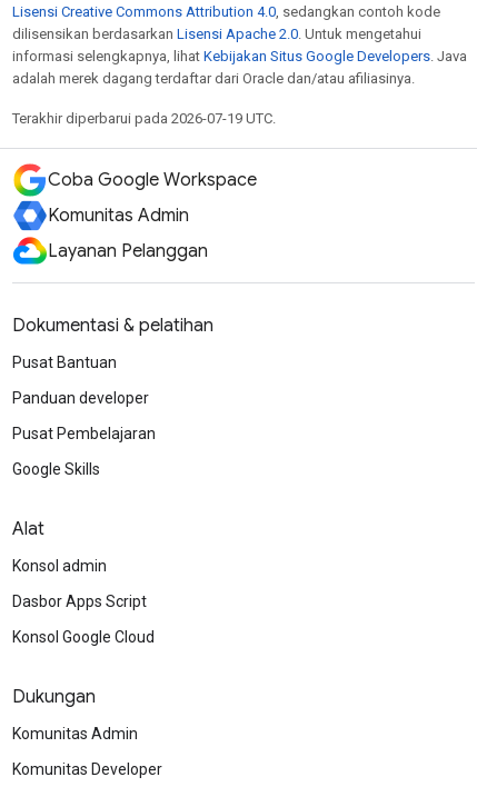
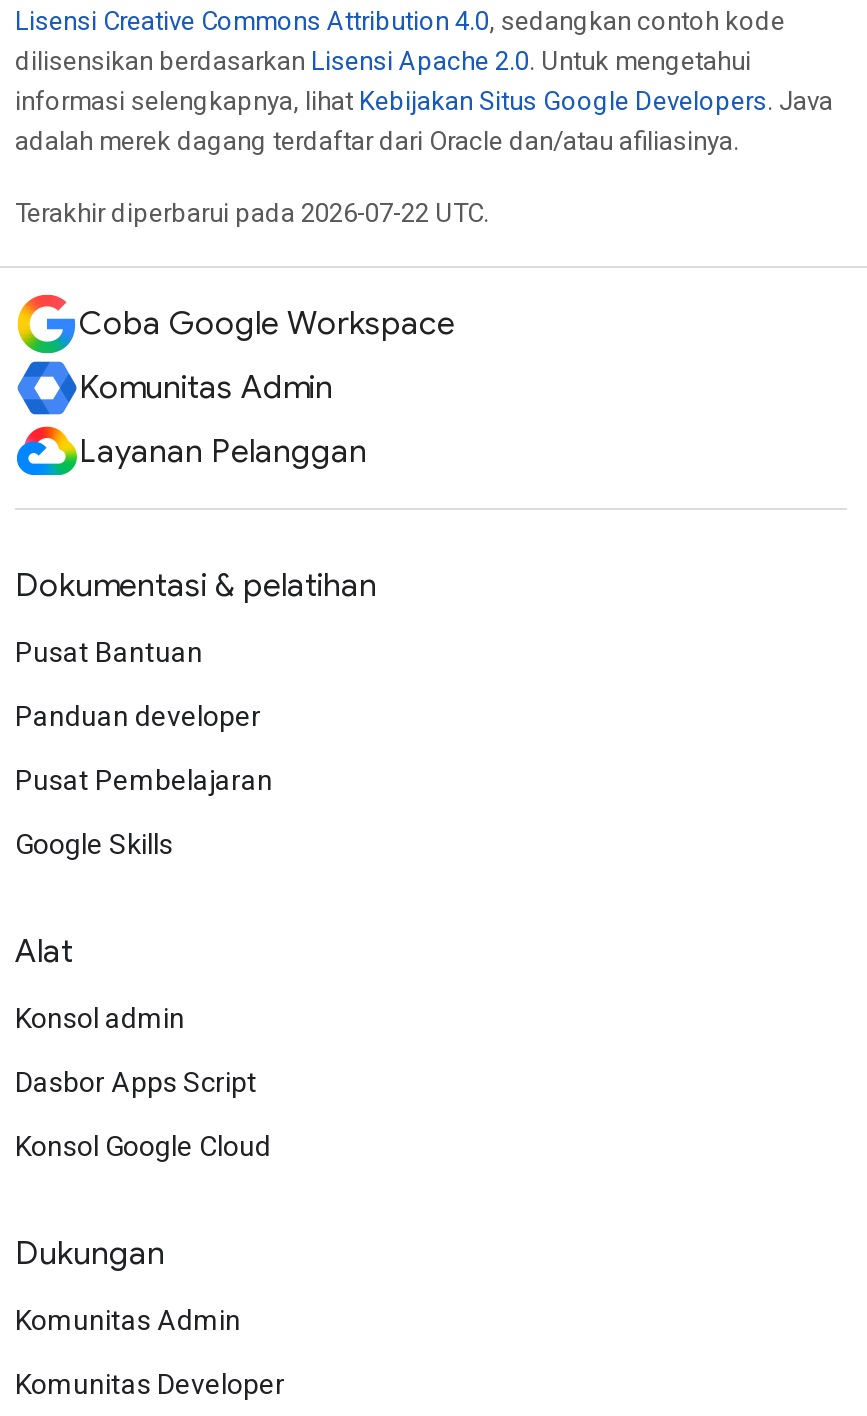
[12,110,276,127] Terakhir diperbarui pada 2026-07-19 UTC. -> [15,198,489,228] Terakhir diperbarui pada 2026-07-22 UTC.

